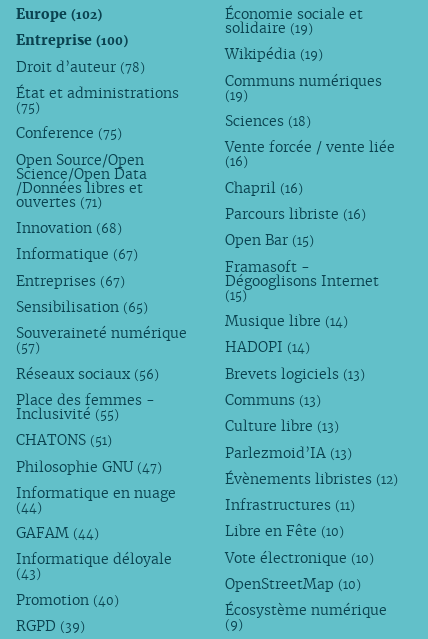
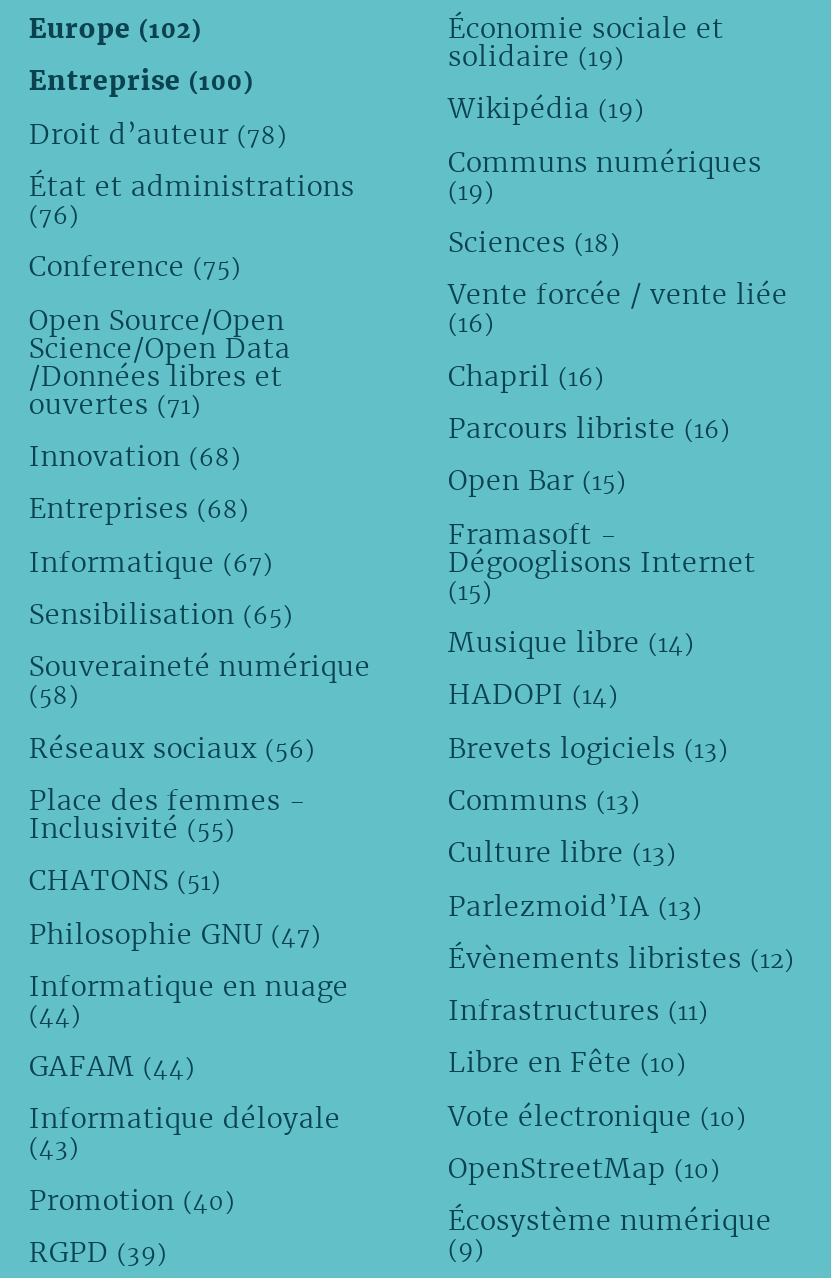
[16,100,40,115] (75) -> [29,200,79,230] (76)
none -> [29,491,249,527] Entreprises (68)
moved [16,245,138,263] -> [29,543,273,579]: Informatique (67)
[16,272,125,290] Entreprises (67) -> none
[16,340,40,355] (57) -> [29,681,79,711] (58)

